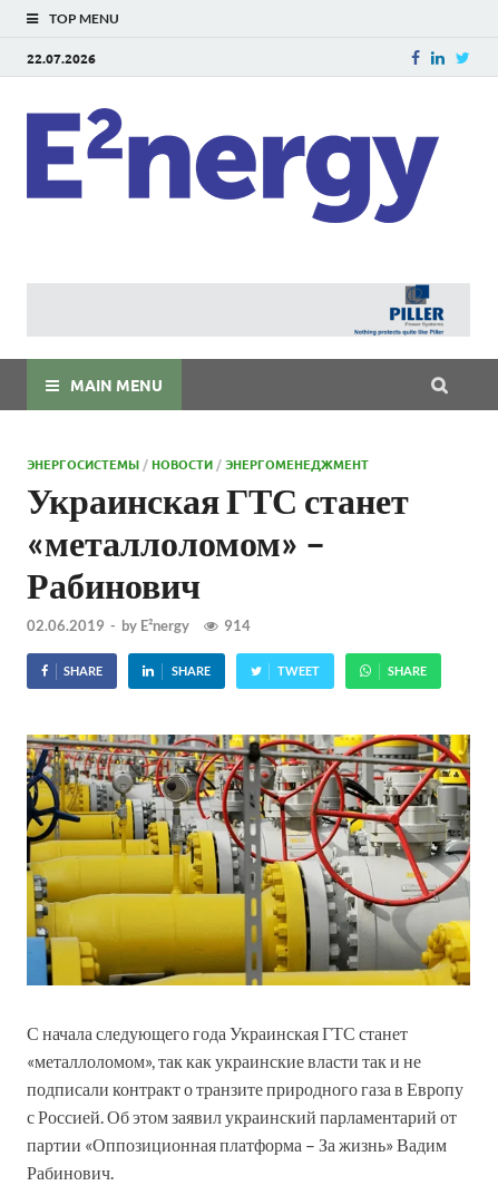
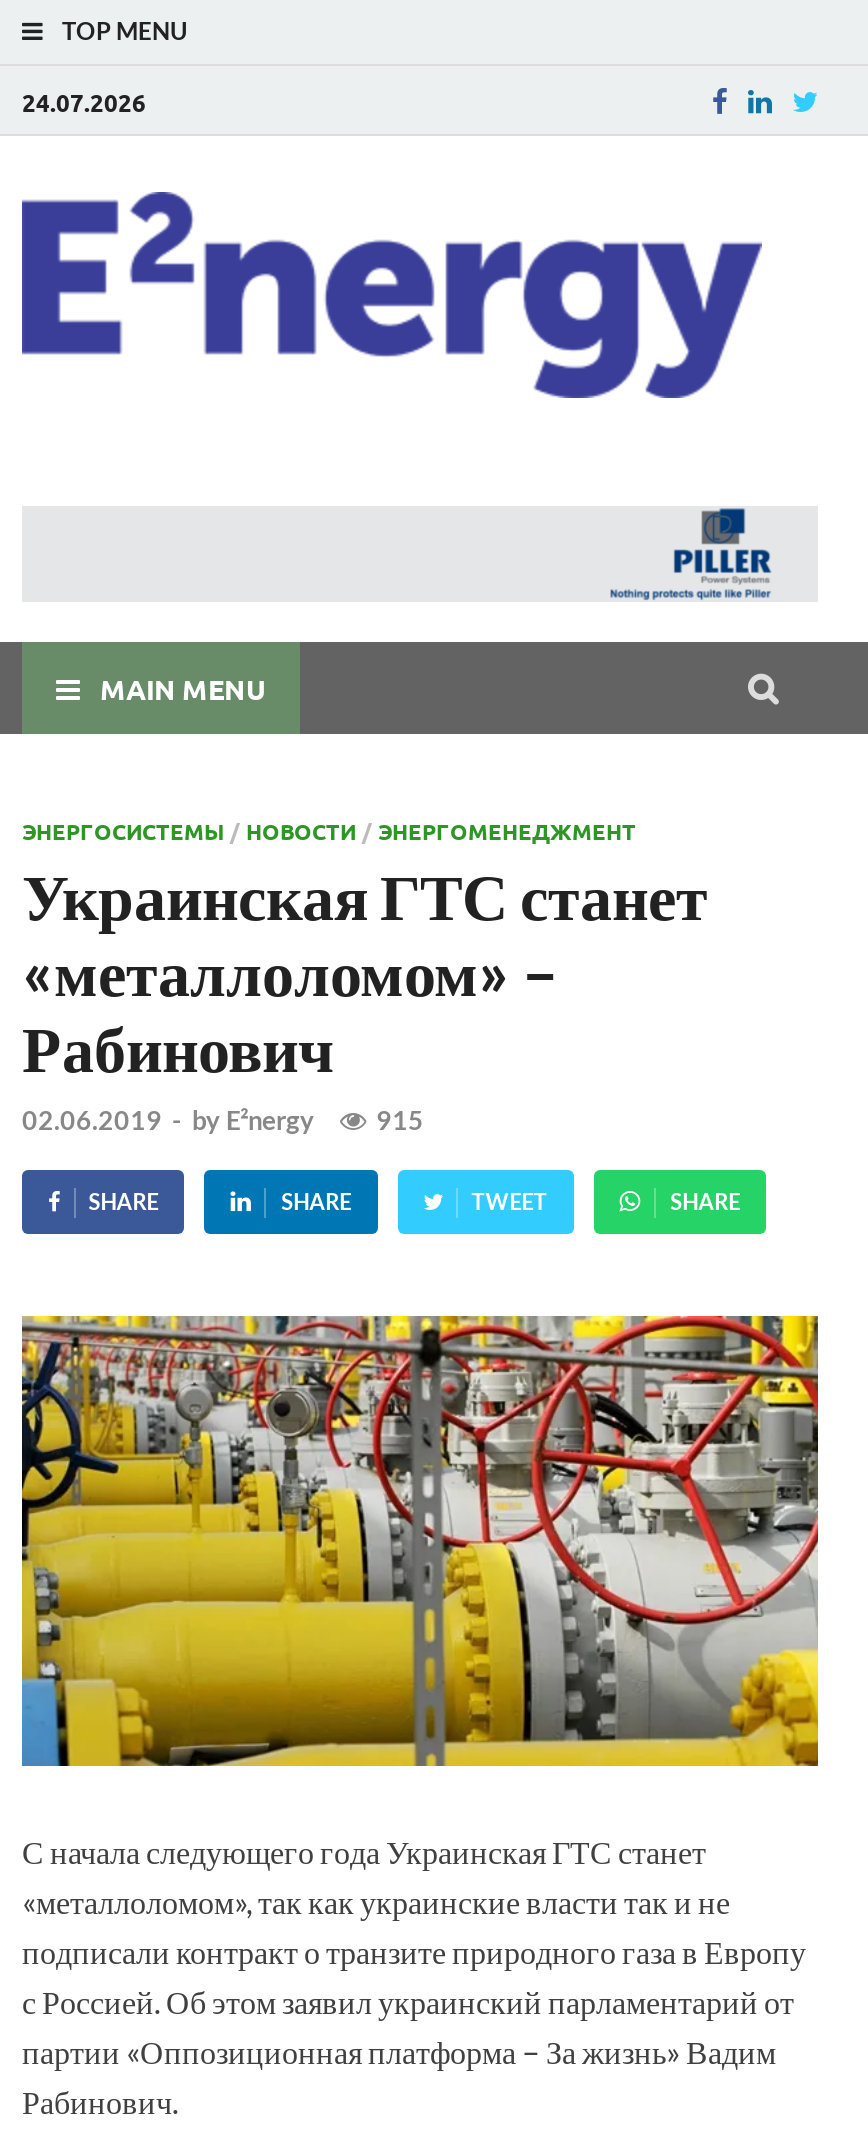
[27,48,96,66] 22.07.2026 -> [22,85,146,117] 24.07.2026
[224,616,251,634] 914 -> [376,1103,424,1135] 915

